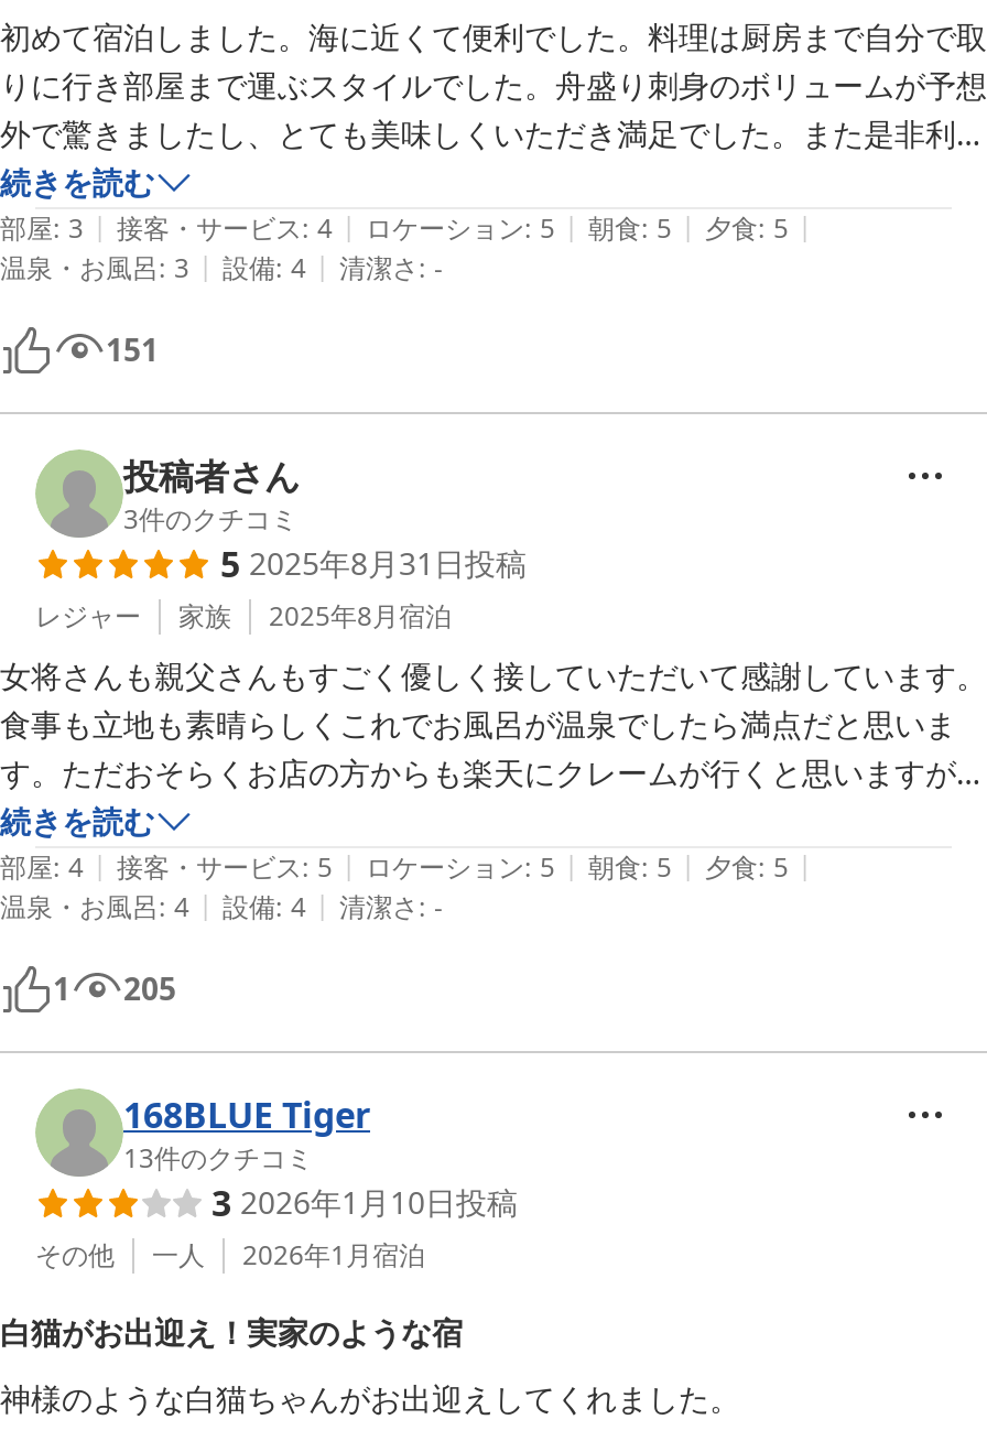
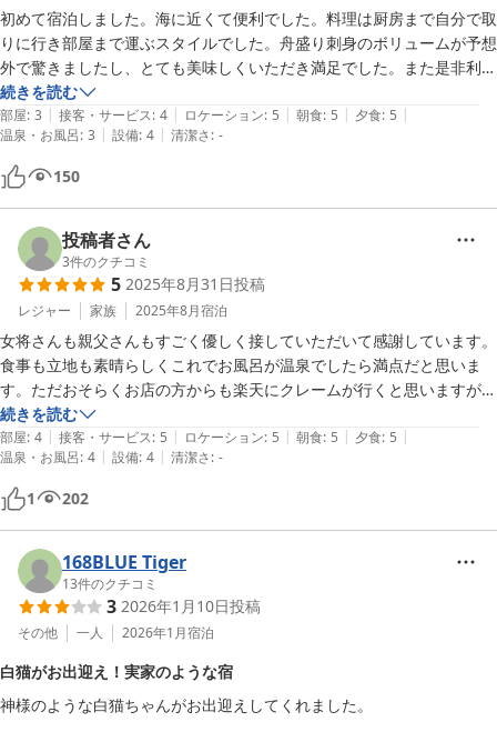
[106,328,159,370] 151 -> [53,166,80,187] 150
[53,967,176,1009] 1 205 -> [27,488,89,509] 1 202

